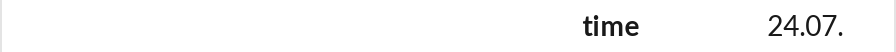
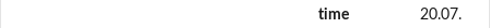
[767,14,843,42] 24.07. -> [420,7,461,22] 20.07.

